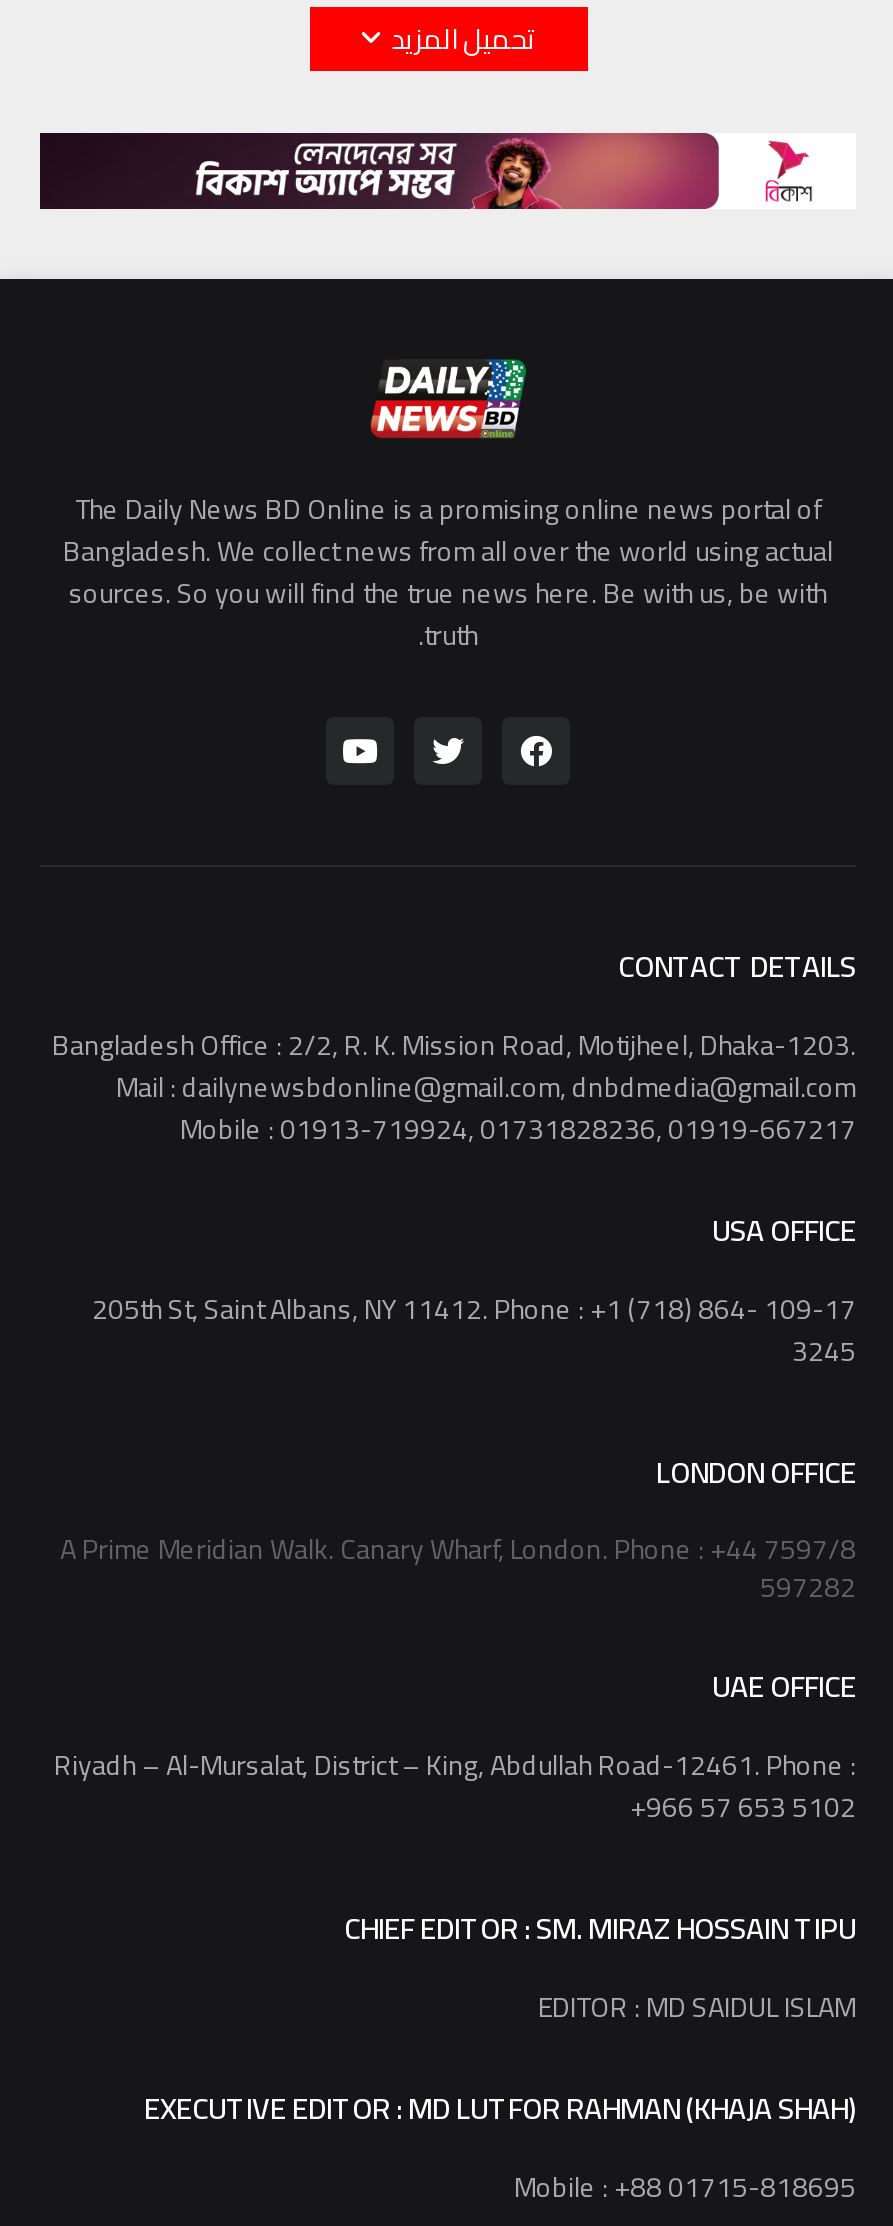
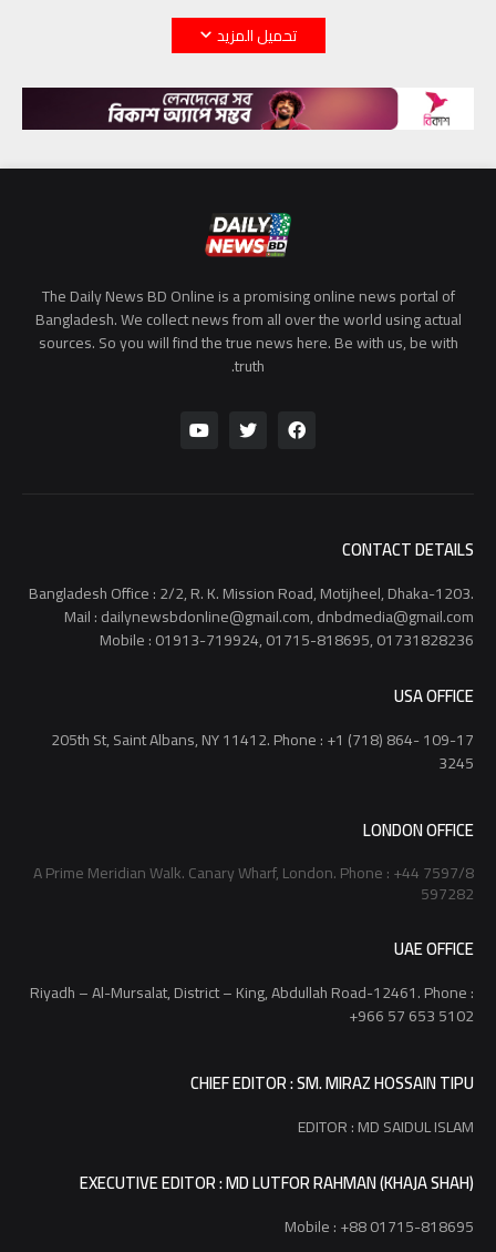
[180,1104,856,1156] Mobile : 01913-719924, 01731828236, 01919-667217 -> [100,626,474,655] Mobile : 01913-719924, 01715-818695, 01731828236

